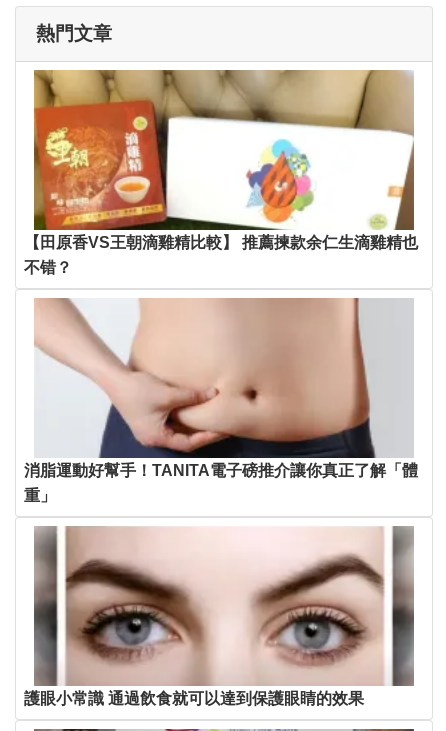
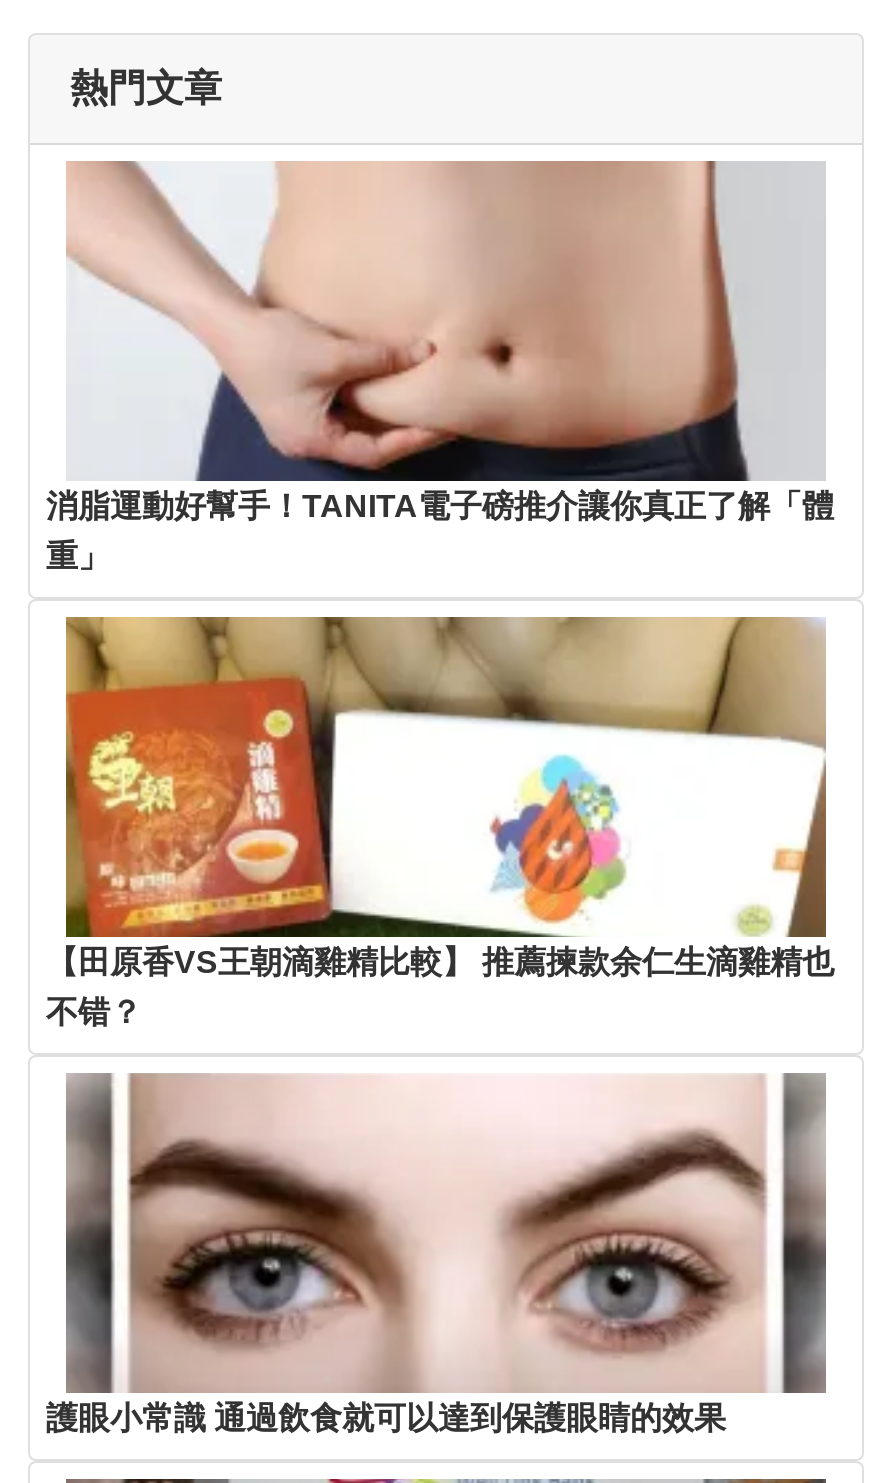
moved [24,68,418,276] -> [46,613,834,1029]: [image] | 【田原香VS王朝滴雞精比較】 推薦揀款余仁生滴雞精也 | 不错？
moved [24,298,418,504] -> [46,161,834,573]: [image] | 消脂運動好幫手！TANITA電子磅推介讓你真正了解「體 | 重」

